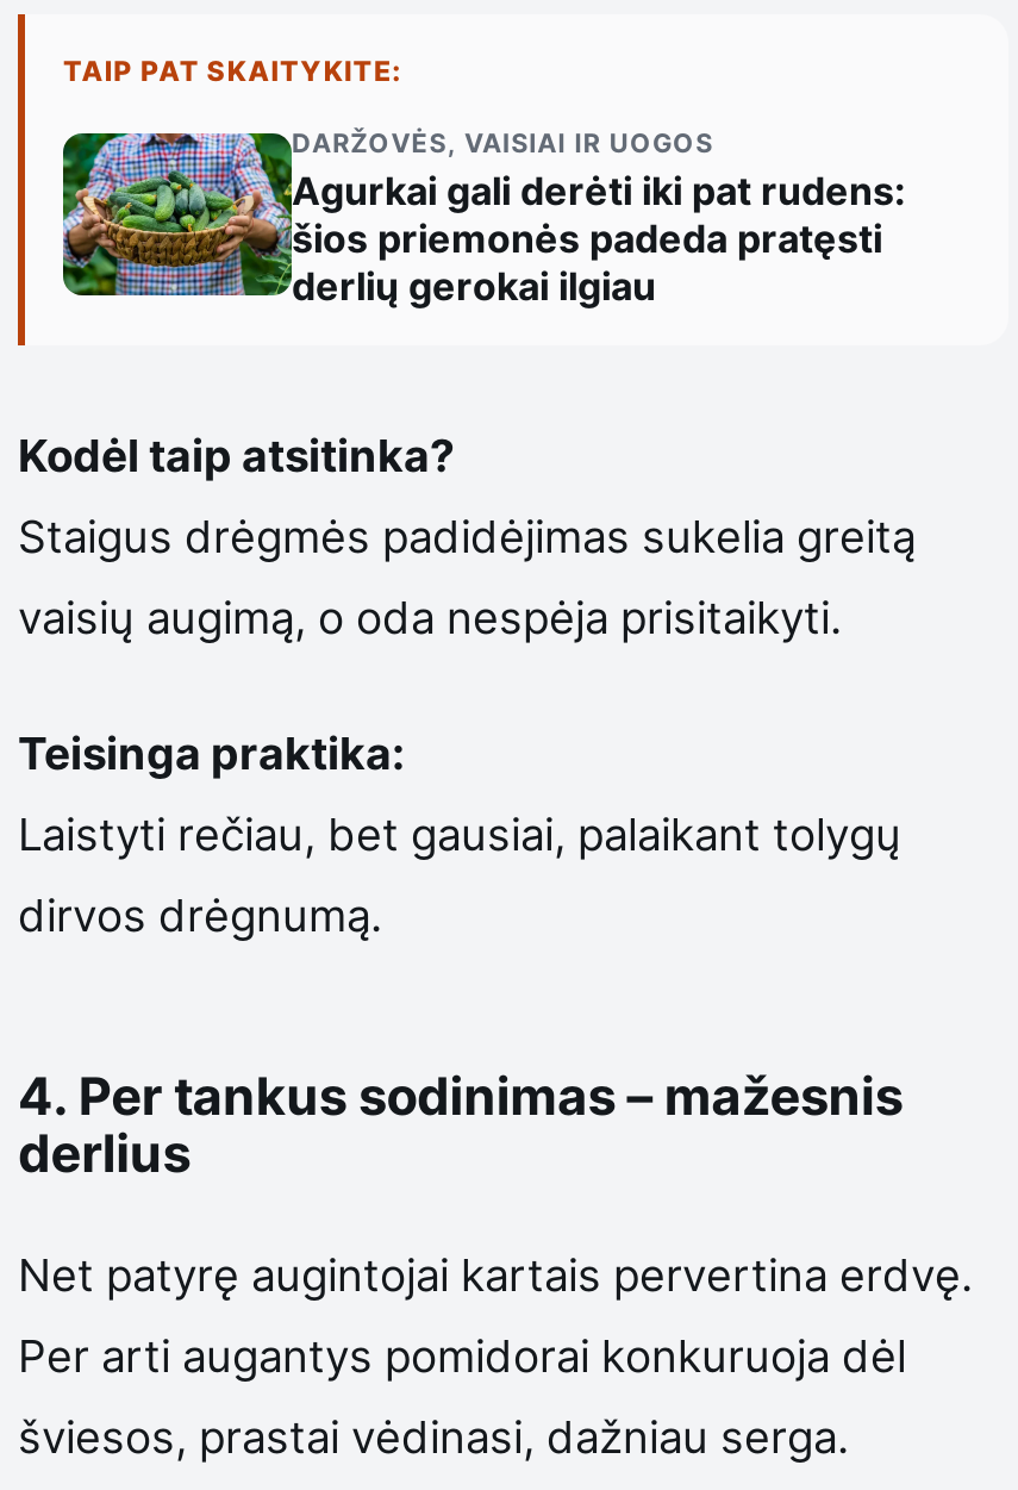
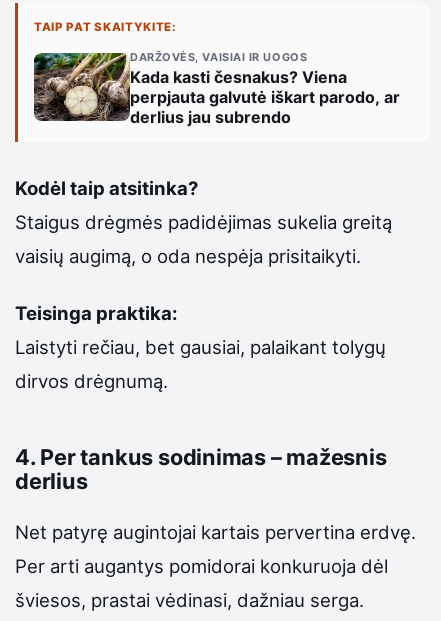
[61,131,906,311] [image] | Agurkai gali derėti iki pat rudens: | šios priemonės padeda pratęsti | derlių gerokai ilgiau -> [33,52,400,127] [image] | Kada kasti česnakus? Viena | perpjauta galvutė iškart parodo, ar | derlius jau subrendo

